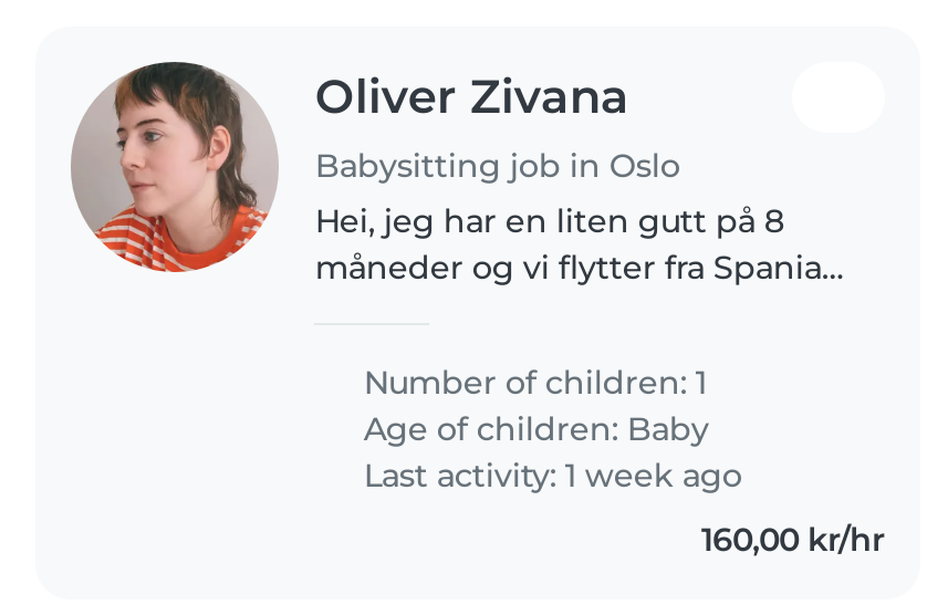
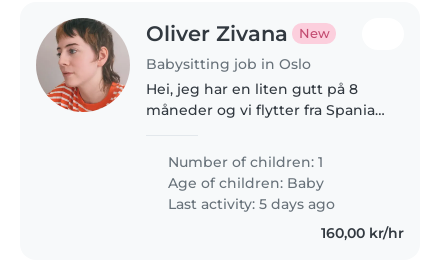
none -> [299,26,330,41] New
[355,457,742,496] Last activity: 1 week ago -> [164,195,335,213] Last activity: 5 days ago

